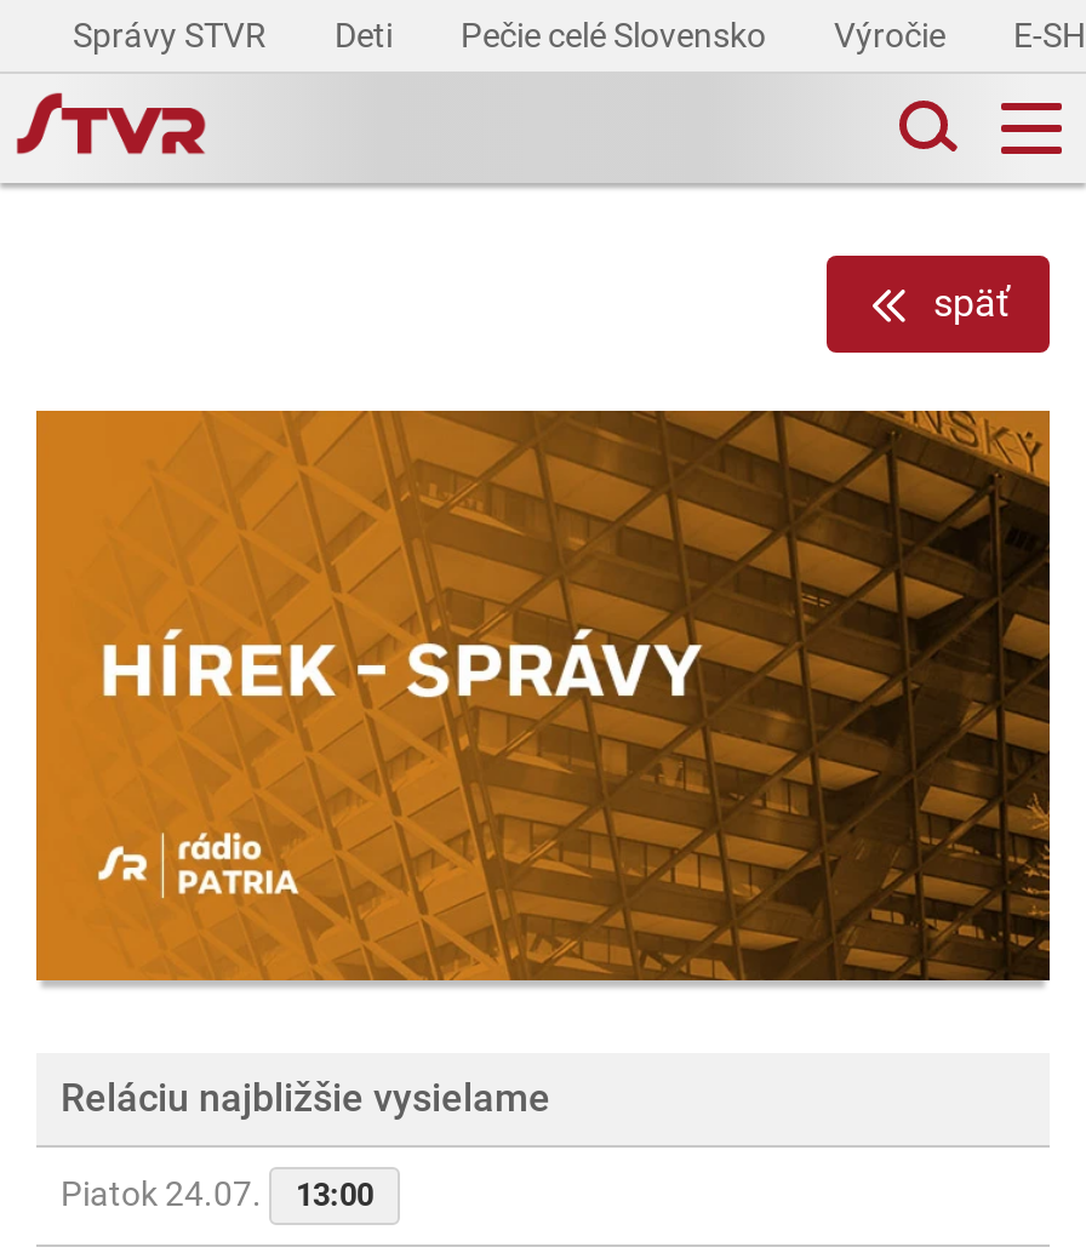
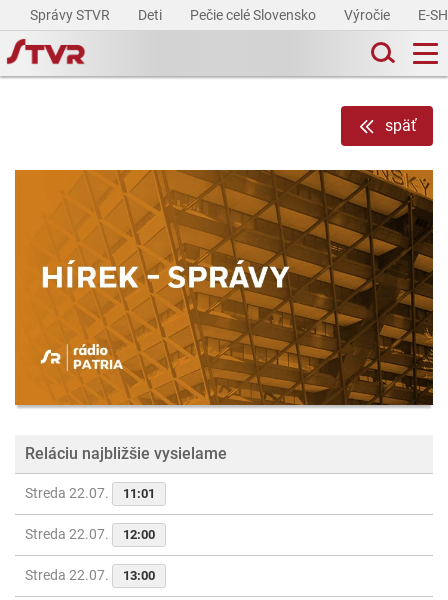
[61,1175,269,1214] Piatok 24.07. -> [25,485,155,583] Streda 22.07. | 11:01 | Streda 22.07. | 12:00 | Streda 22.07.

